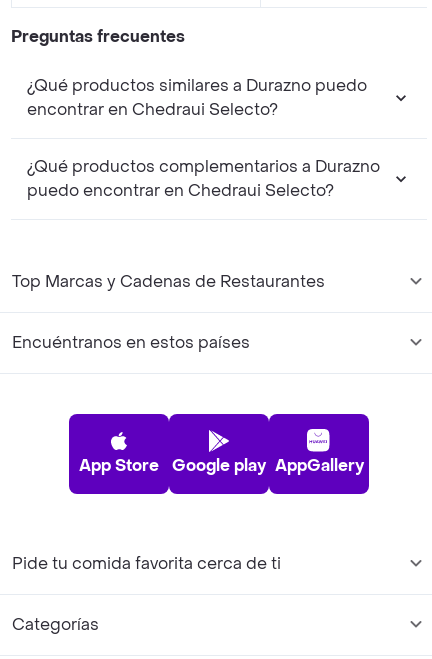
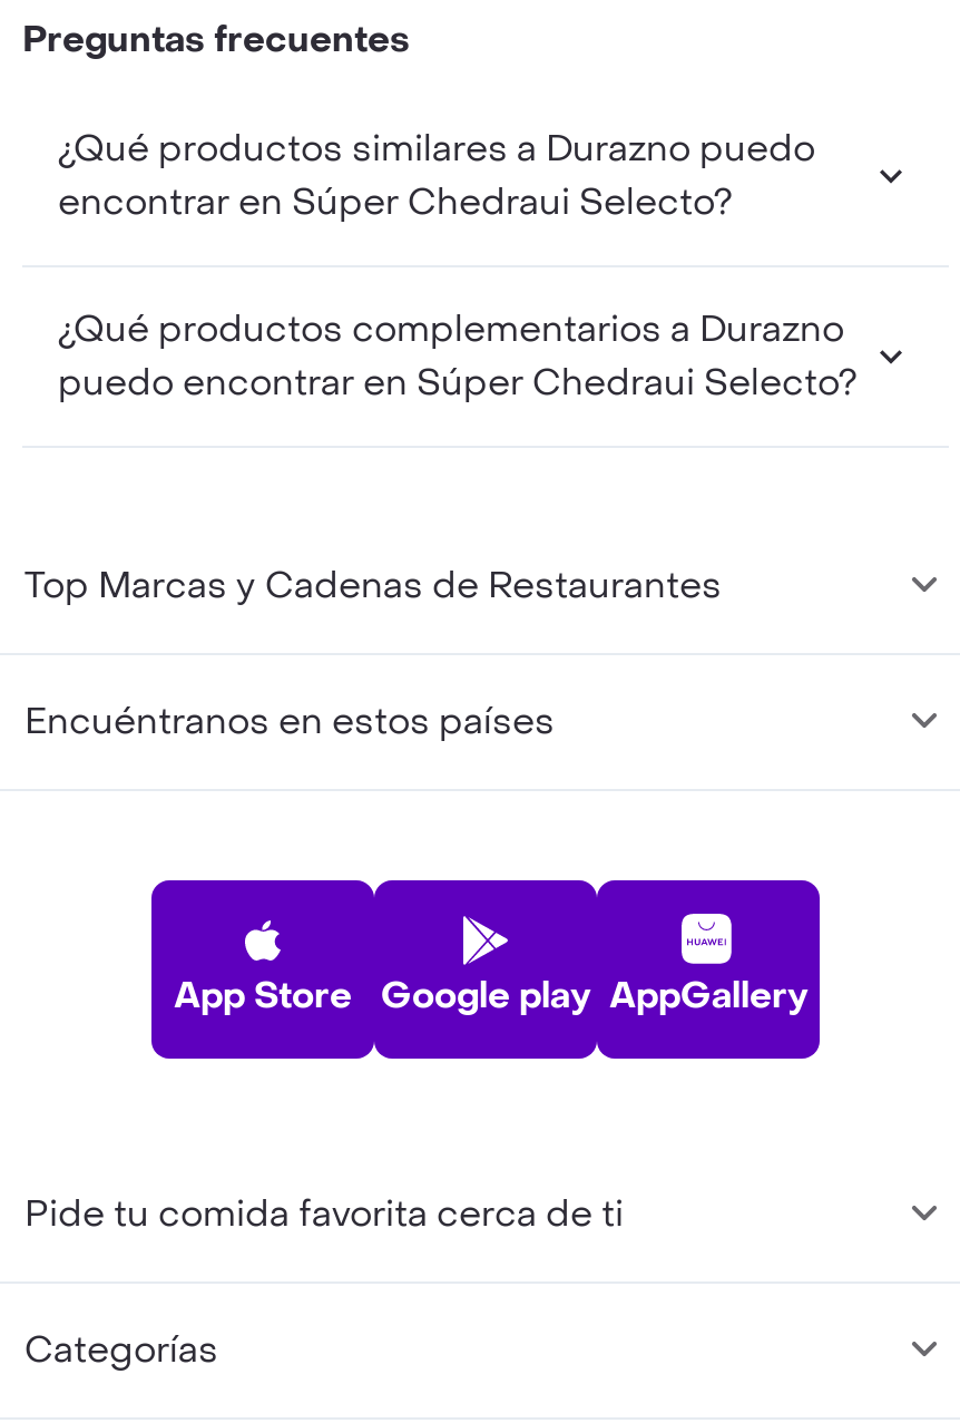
[27,99,278,120] encontrar en Chedraui Selecto? -> [58,179,733,225] encontrar en Súper Chedraui Selecto?
[27,180,334,201] puedo encontrar en Chedraui Selecto? -> [58,359,858,406] puedo encontrar en Súper Chedraui Selecto?

